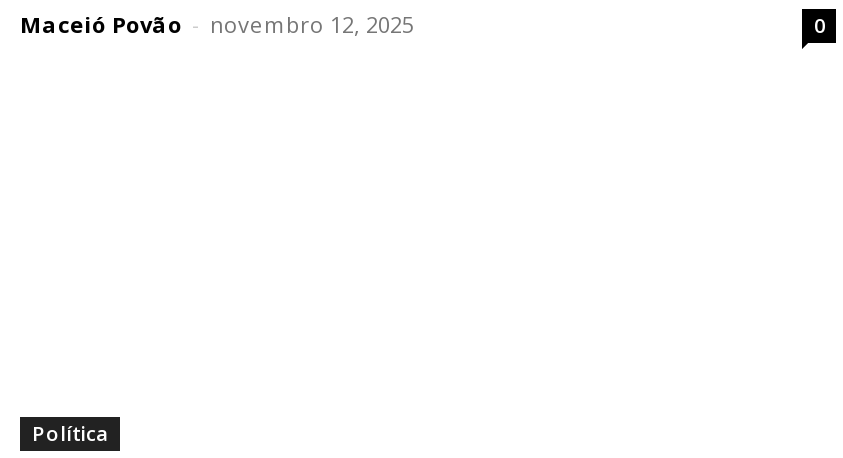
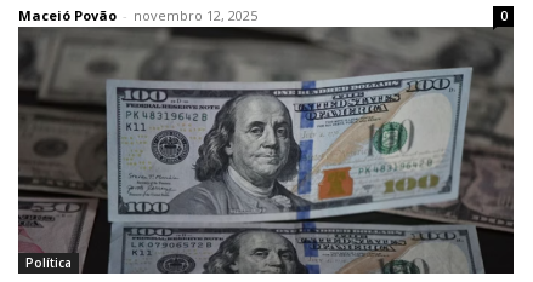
none -> [17,25,515,275] [image]

